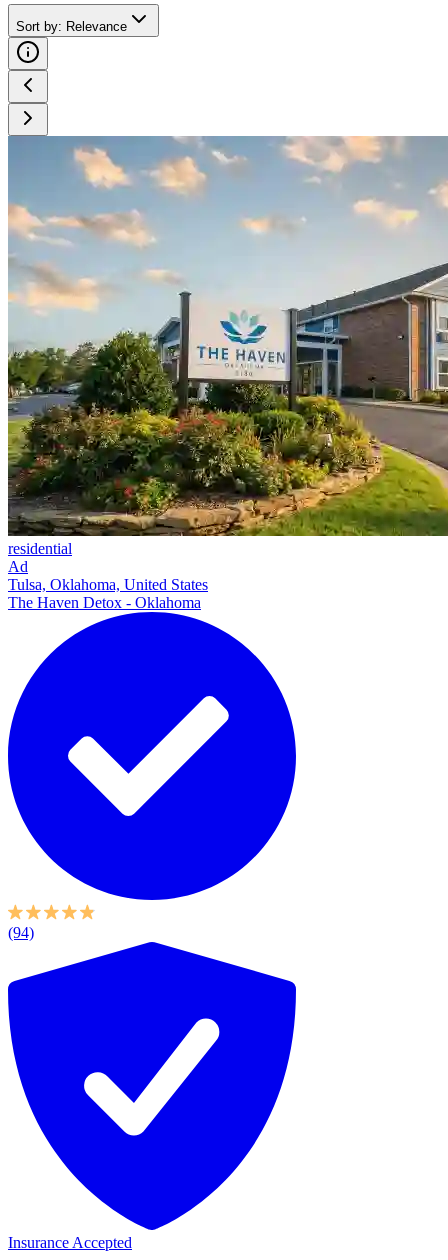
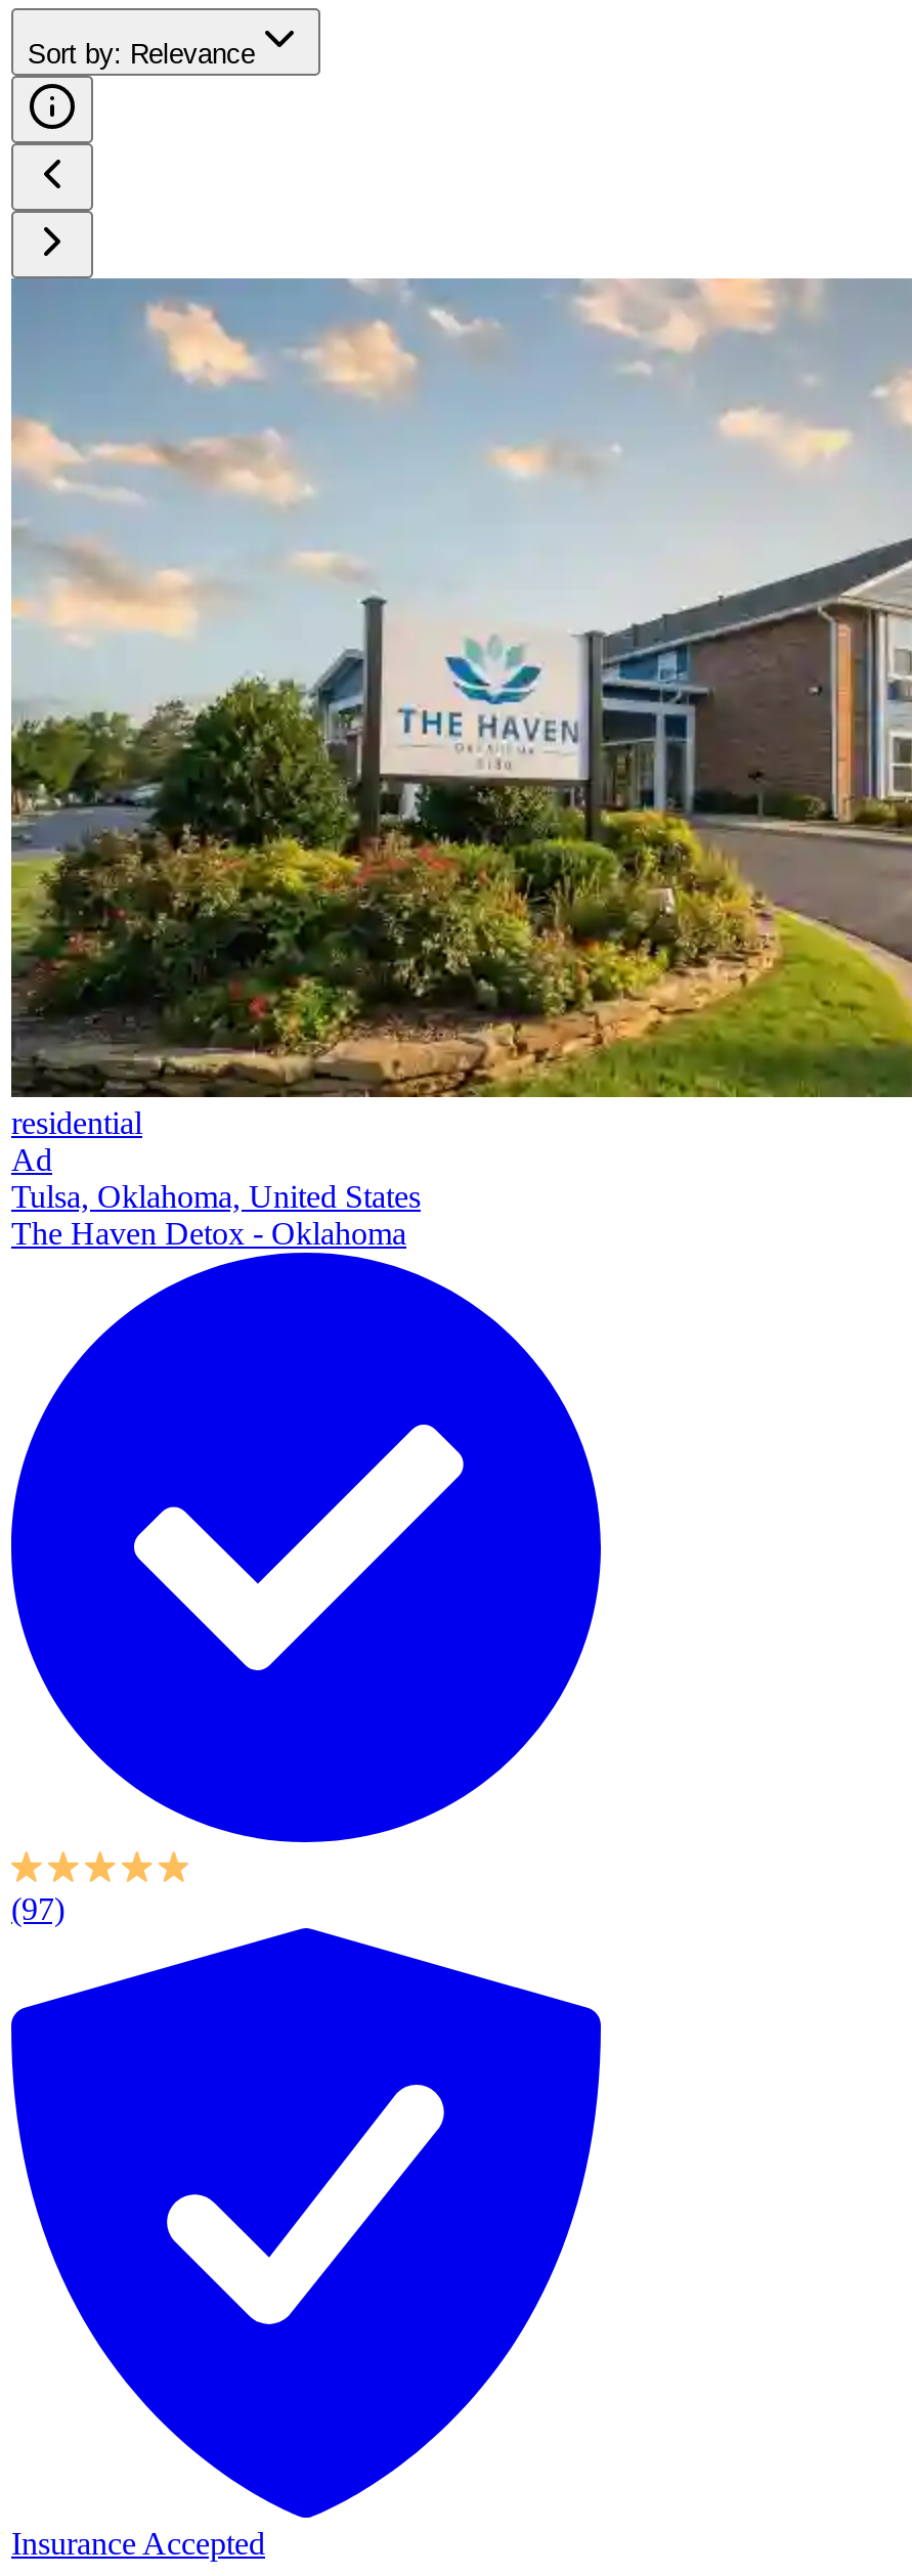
[8,924,34,941] (94) -> [11,1890,64,1925] (97)

